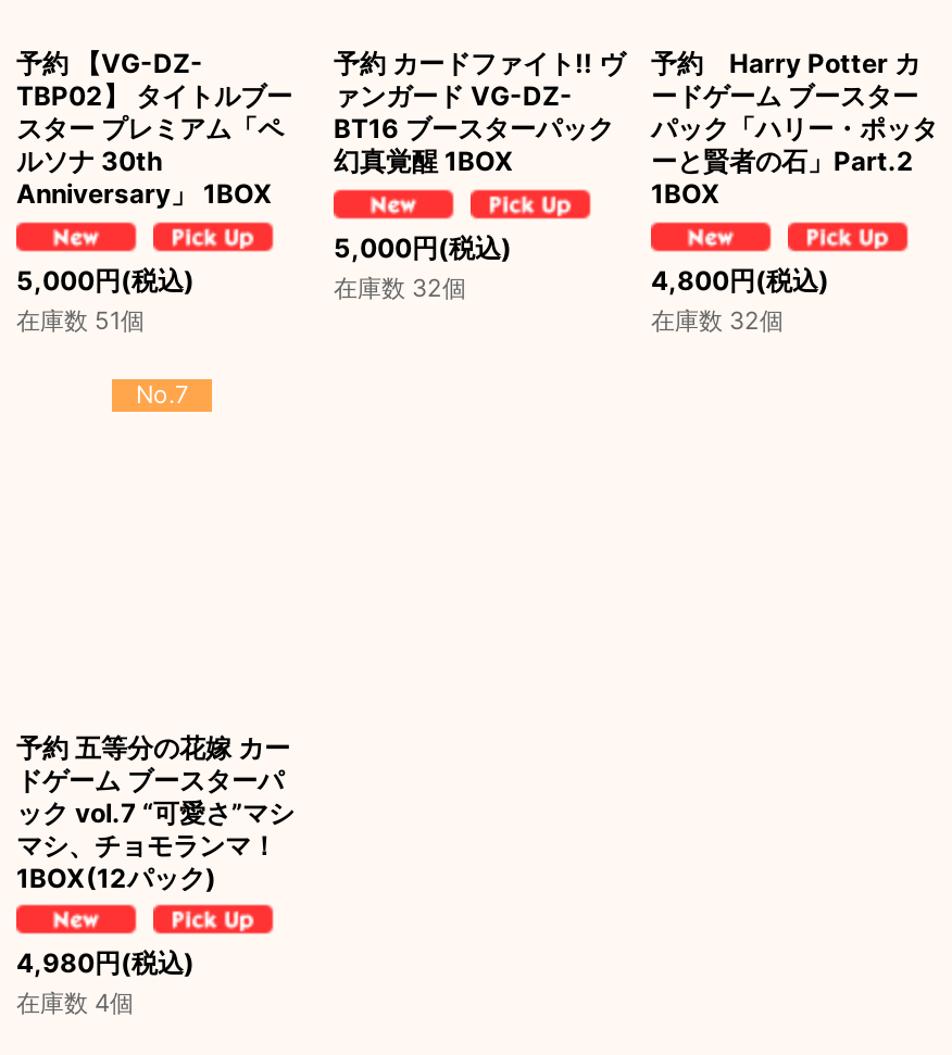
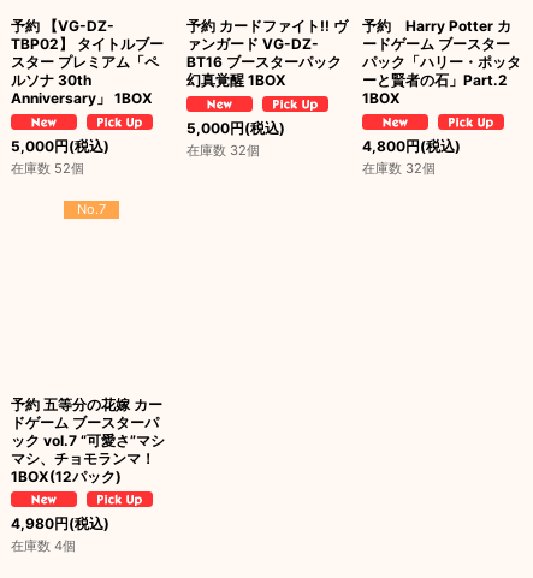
[16,304,145,335] 在庫数 51個 -> [11,159,84,176] 在庫数 52個

